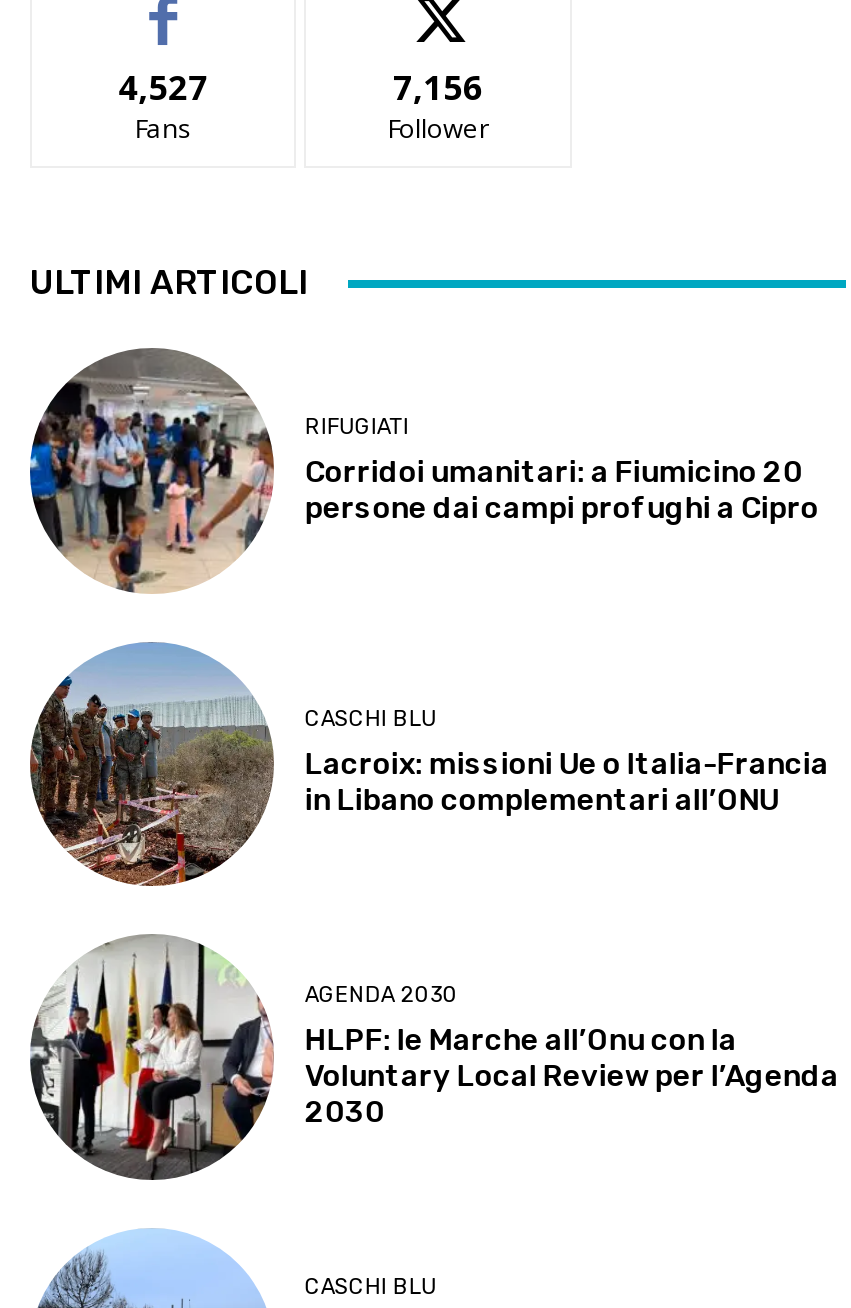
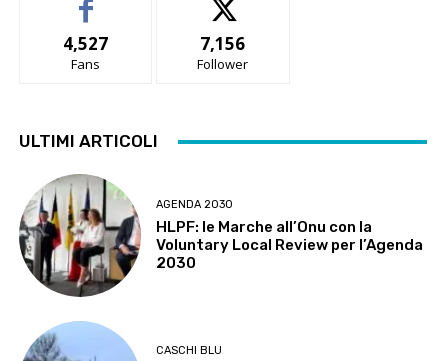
[30,350,819,594] [image] | RIFUGIATI | Corridoi umanitari: a Fiumicino 20 | persone dai campi profughi a Cipro -> none
[28,642,829,888] [image] | CASCHI BLU | Lacroix: missioni Ue o Italia-Francia | in Libano complementari all’ONU -> none

